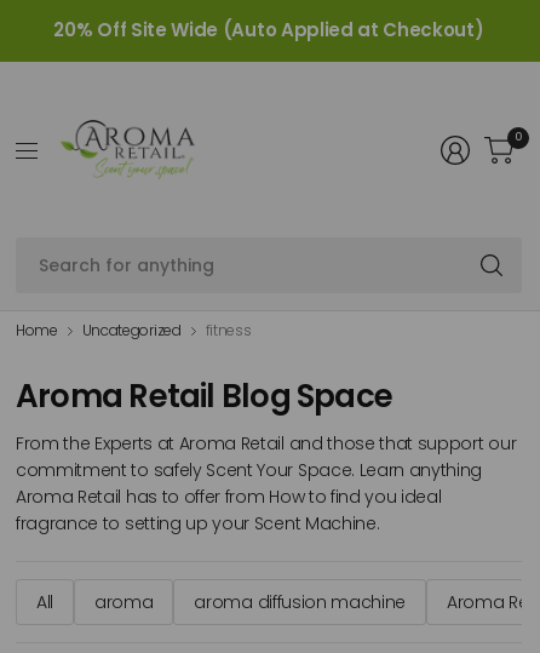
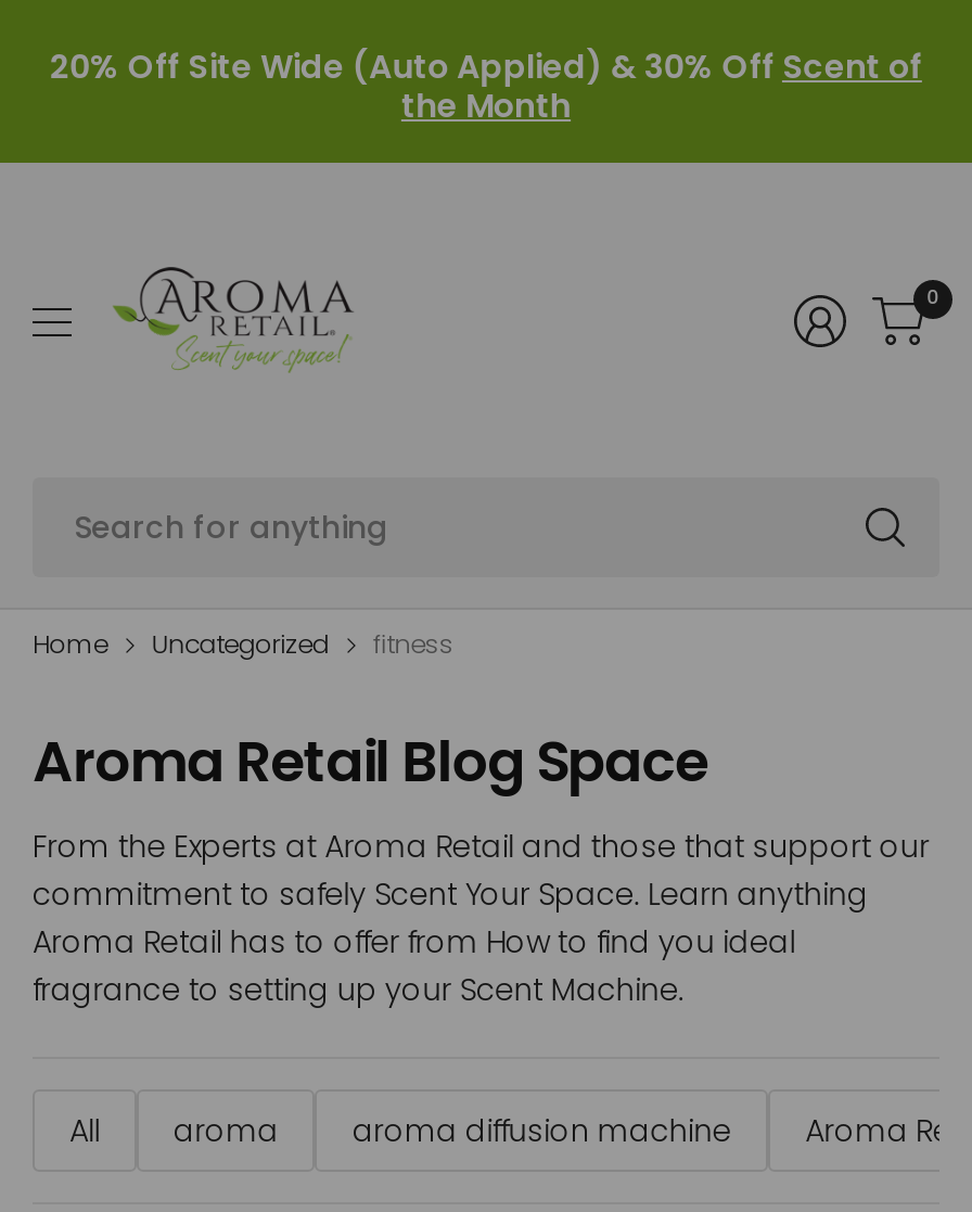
[54,17,484,42] 20% Off Site Wide (Auto Applied at Checkout) -> [50,43,922,128] 20% Off Site Wide (Auto Applied) & 30% Off Scent of | the Month

